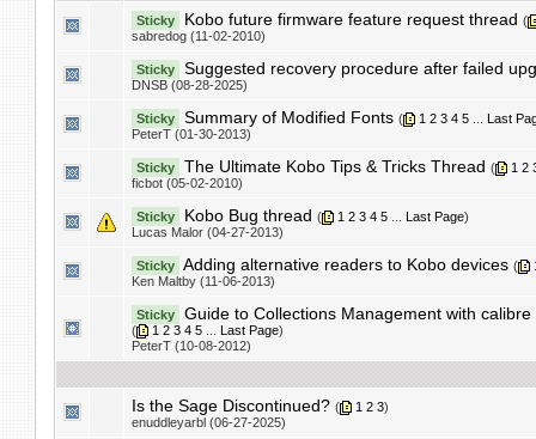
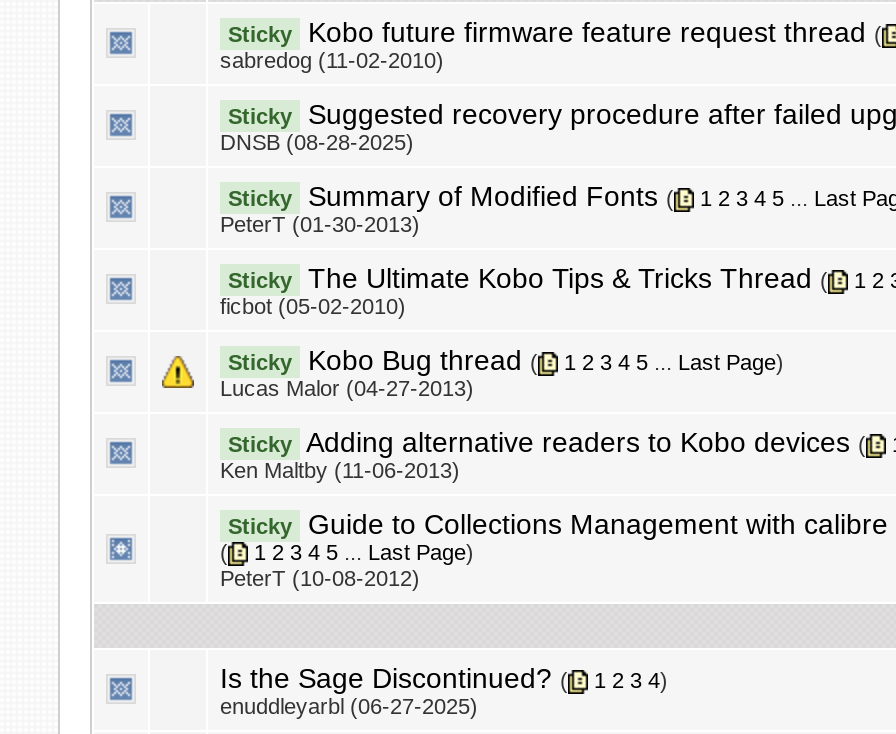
[132,396,389,415] Is the Sage Discontinued? ( 1 2 3) -> [220,662,668,694] Is the Sage Discontinued? ( 1 2 3 4)

